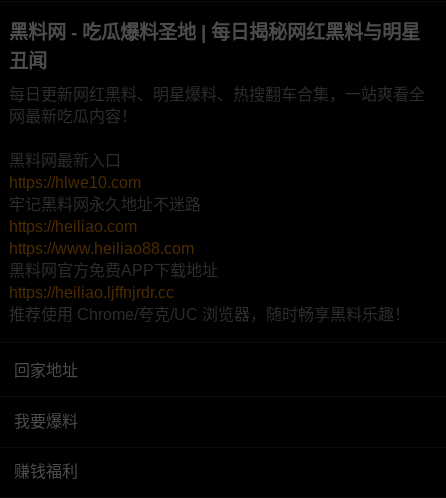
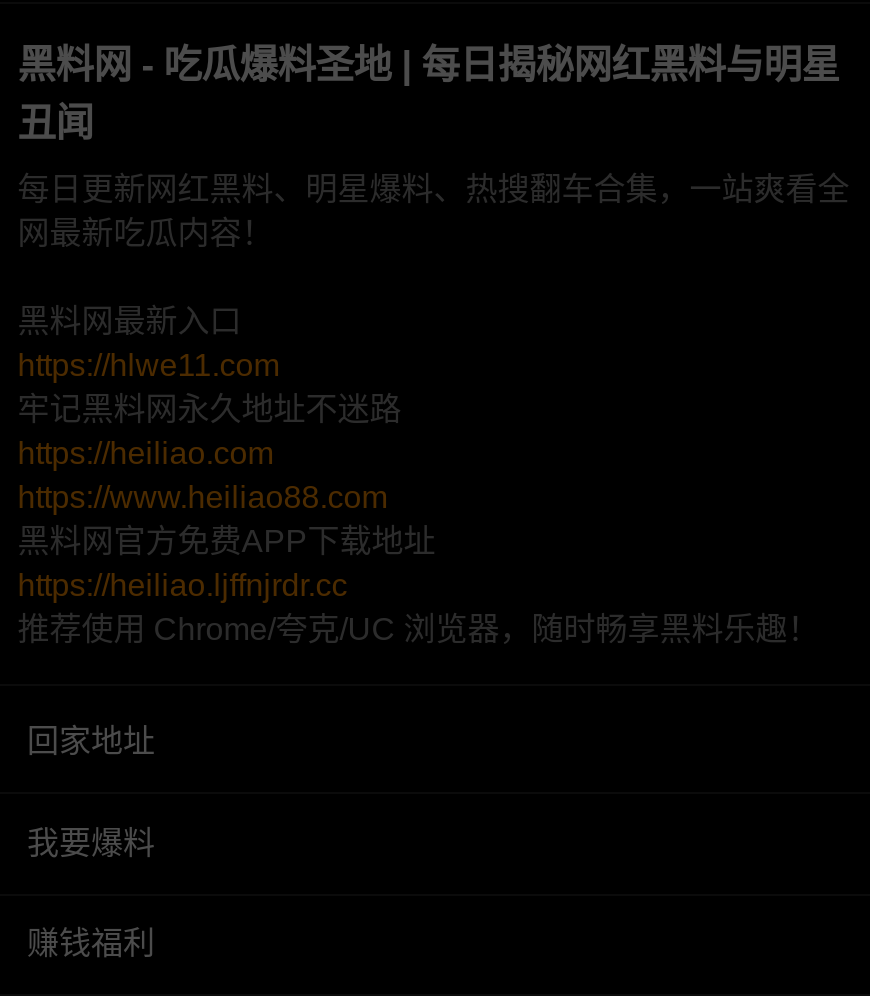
[9,174,141,191] https://hlwe10.com -> [17,349,279,383] https://hlwe11.com

